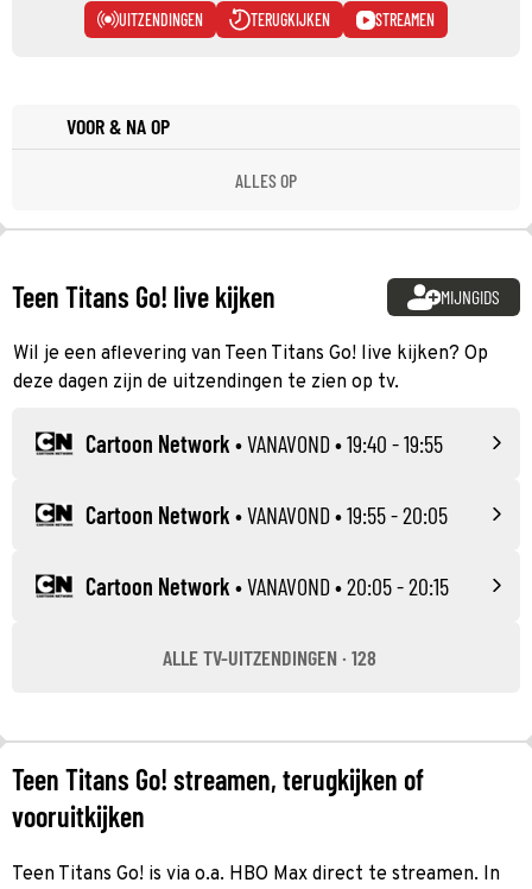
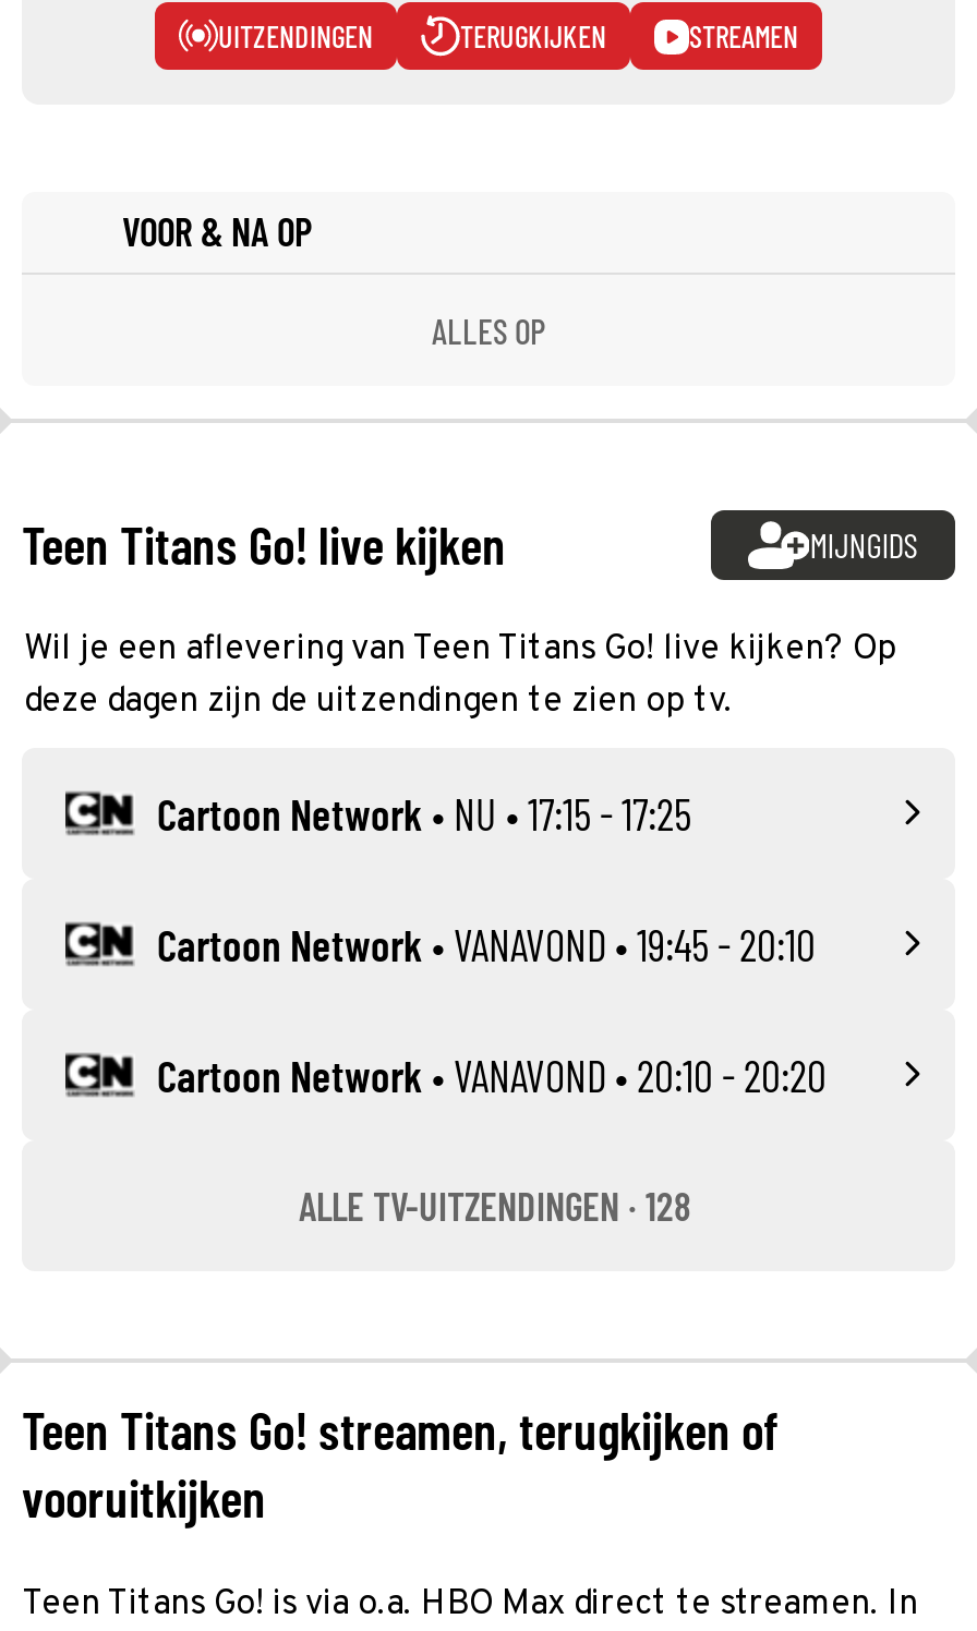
[85,428,443,457] Cartoon Network • VANAVOND • 19:40 - 19:55 -> [157,786,691,838] Cartoon Network • NU • 17:15 - 17:25
[85,500,448,528] Cartoon Network • VANAVOND • 19:55 - 20:05 -> [157,917,816,969] Cartoon Network • VANAVOND • 19:45 - 20:10
[85,571,449,600] Cartoon Network • VANAVOND • 20:05 - 20:15 -> [157,1048,827,1100] Cartoon Network • VANAVOND • 20:10 - 20:20

